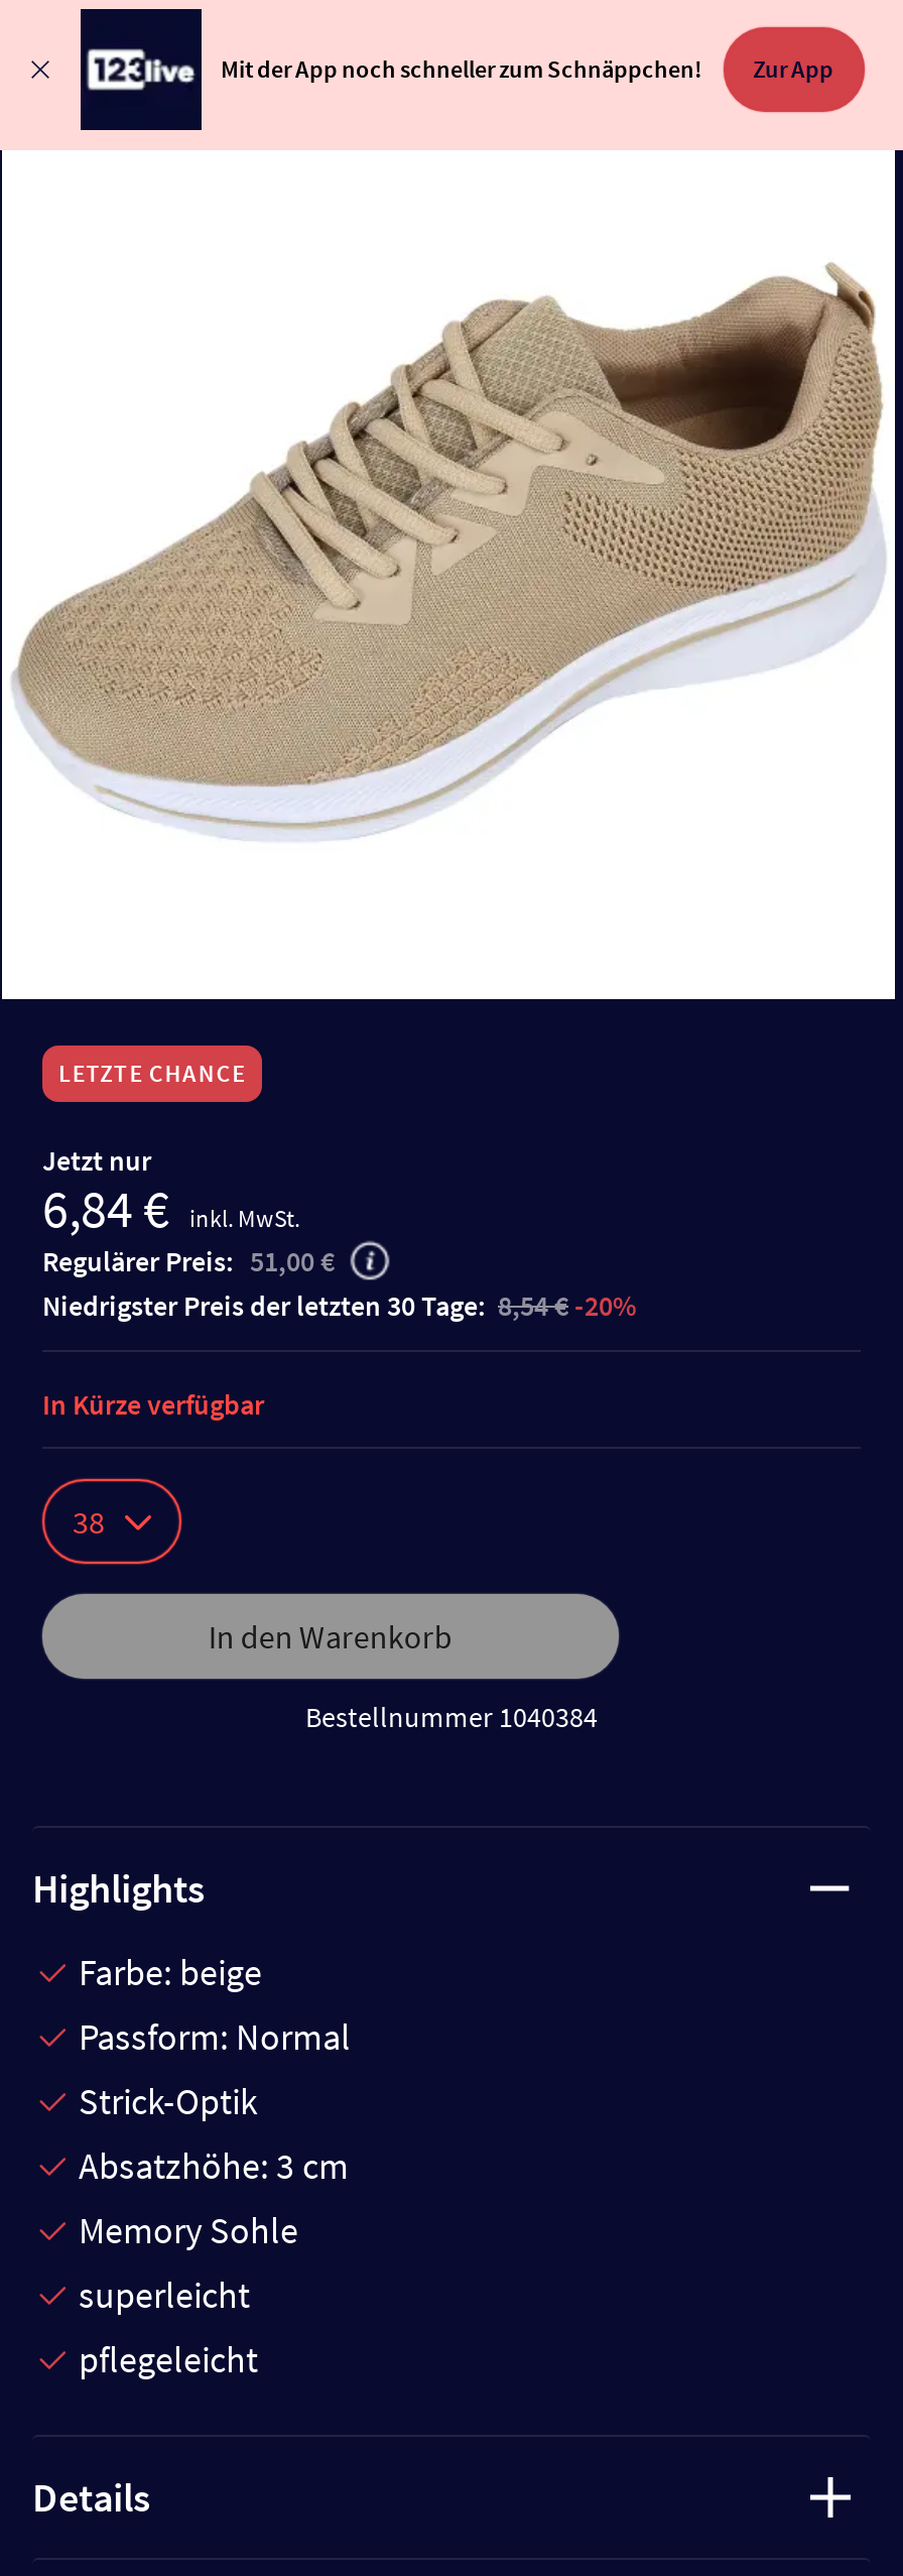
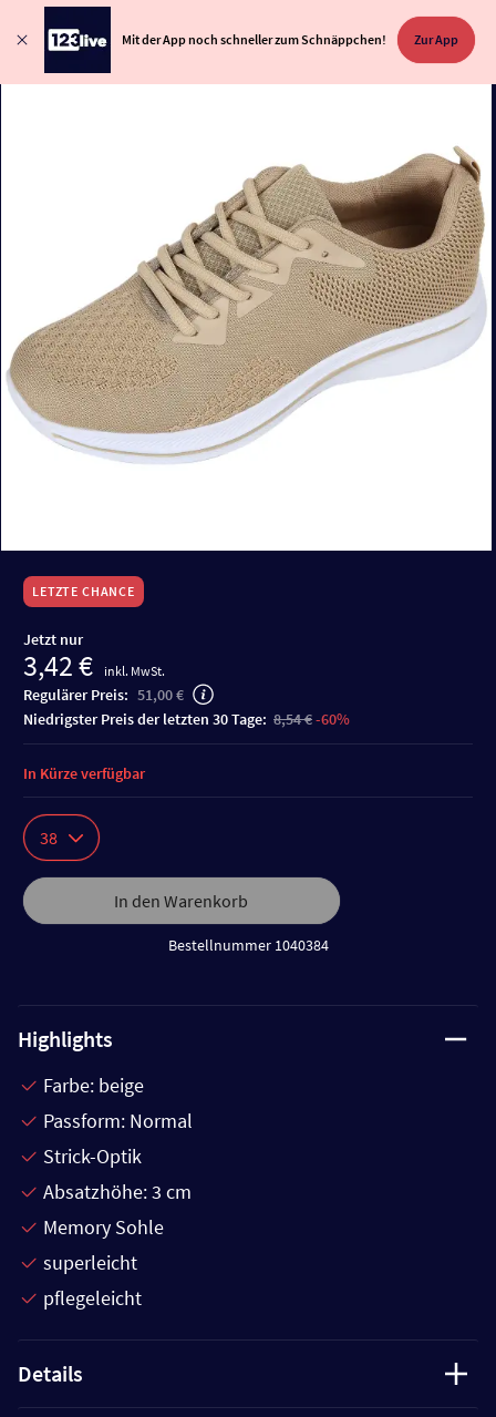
[42,1175,300,1241] 6,84 € inkl. MwSt. -> [23,647,165,684] 3,42 € inkl. MwSt.
[60,1287,637,1324] niedrigster Preis der letzten 30 Tage: 8,54 € -20% -> [33,709,350,729] niedrigster Preis der letzten 30 Tage: 8,54 € -60%

